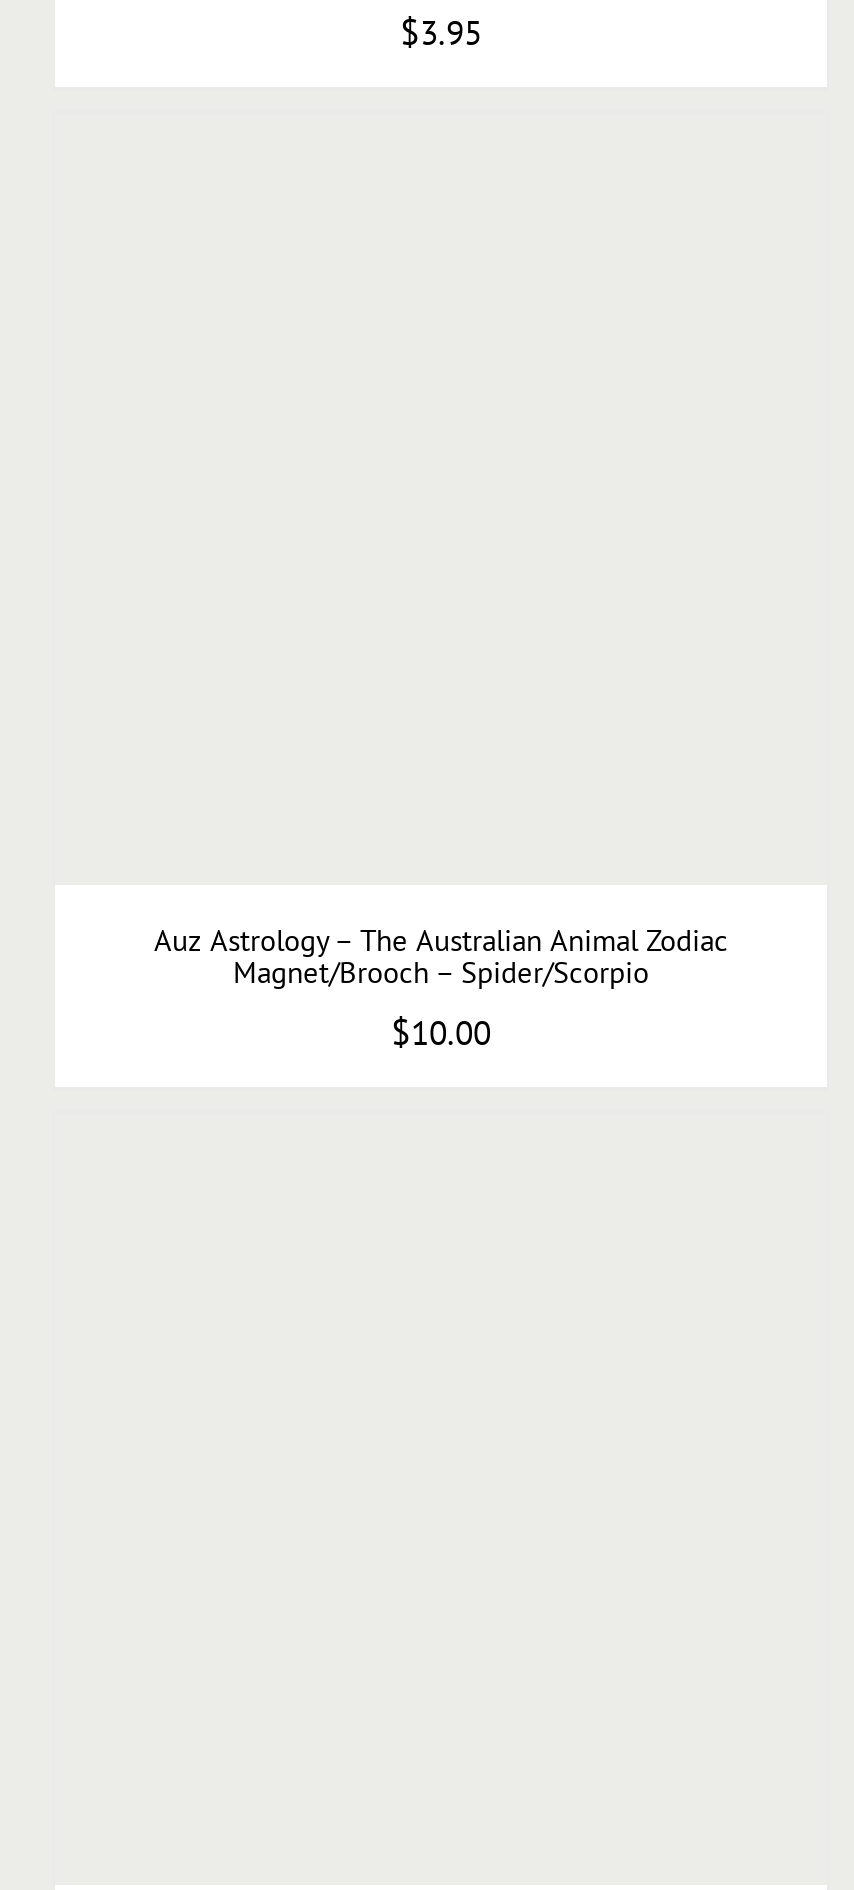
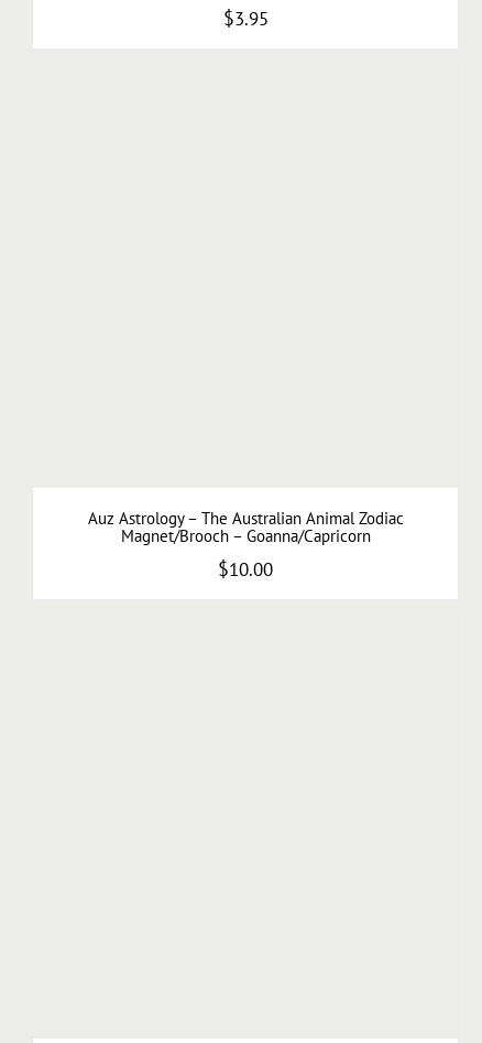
[233,953,649,991] Magnet/Brooch – Spider/Scorpio -> [121,525,370,546] Magnet/Brooch – Goanna/Capricorn

